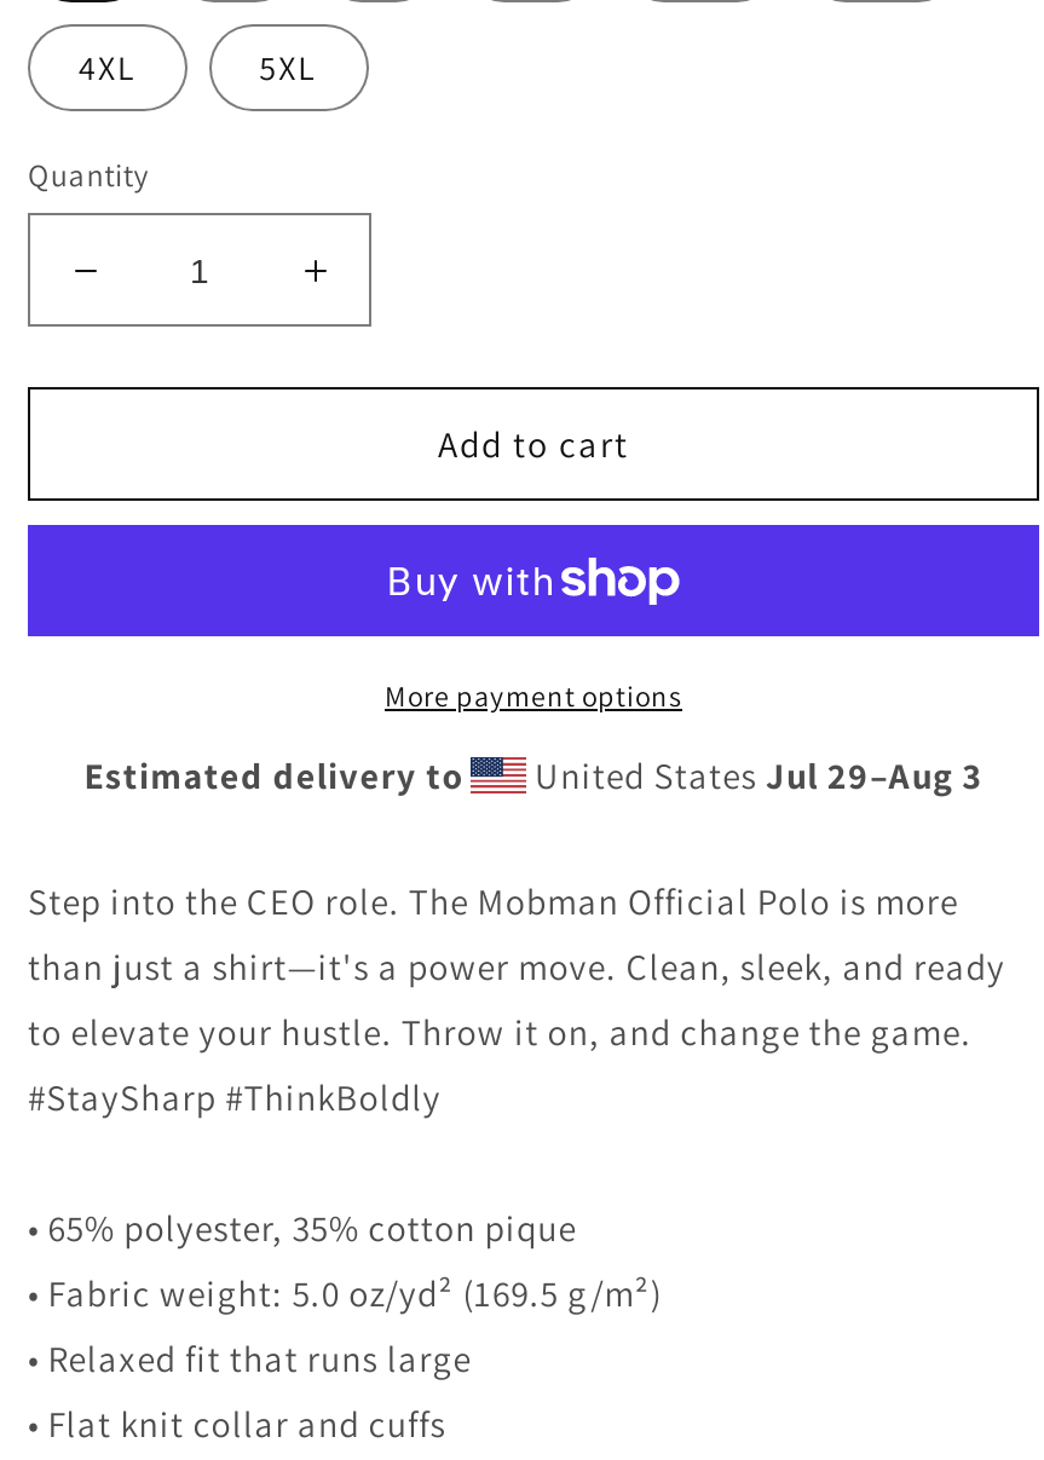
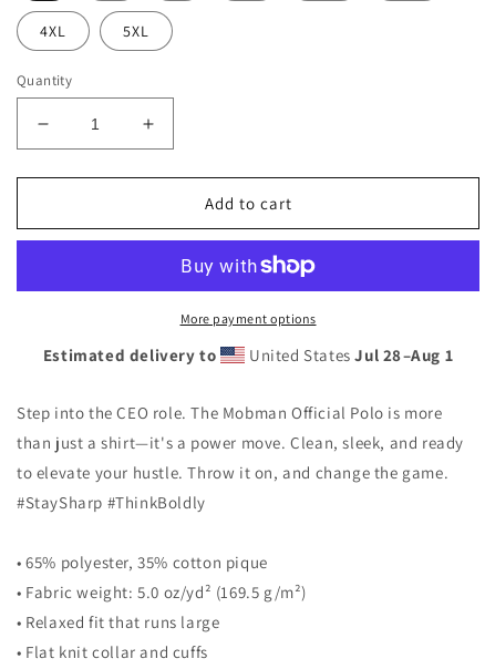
[526,752,983,798] United States Jul 29–Aug 3 -> [245,344,453,366] United States Jul 28–Aug 1

